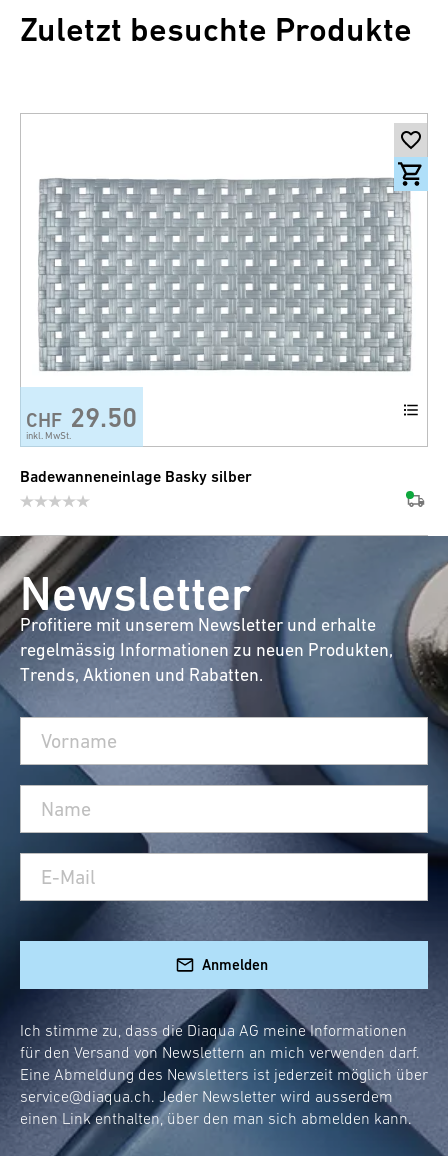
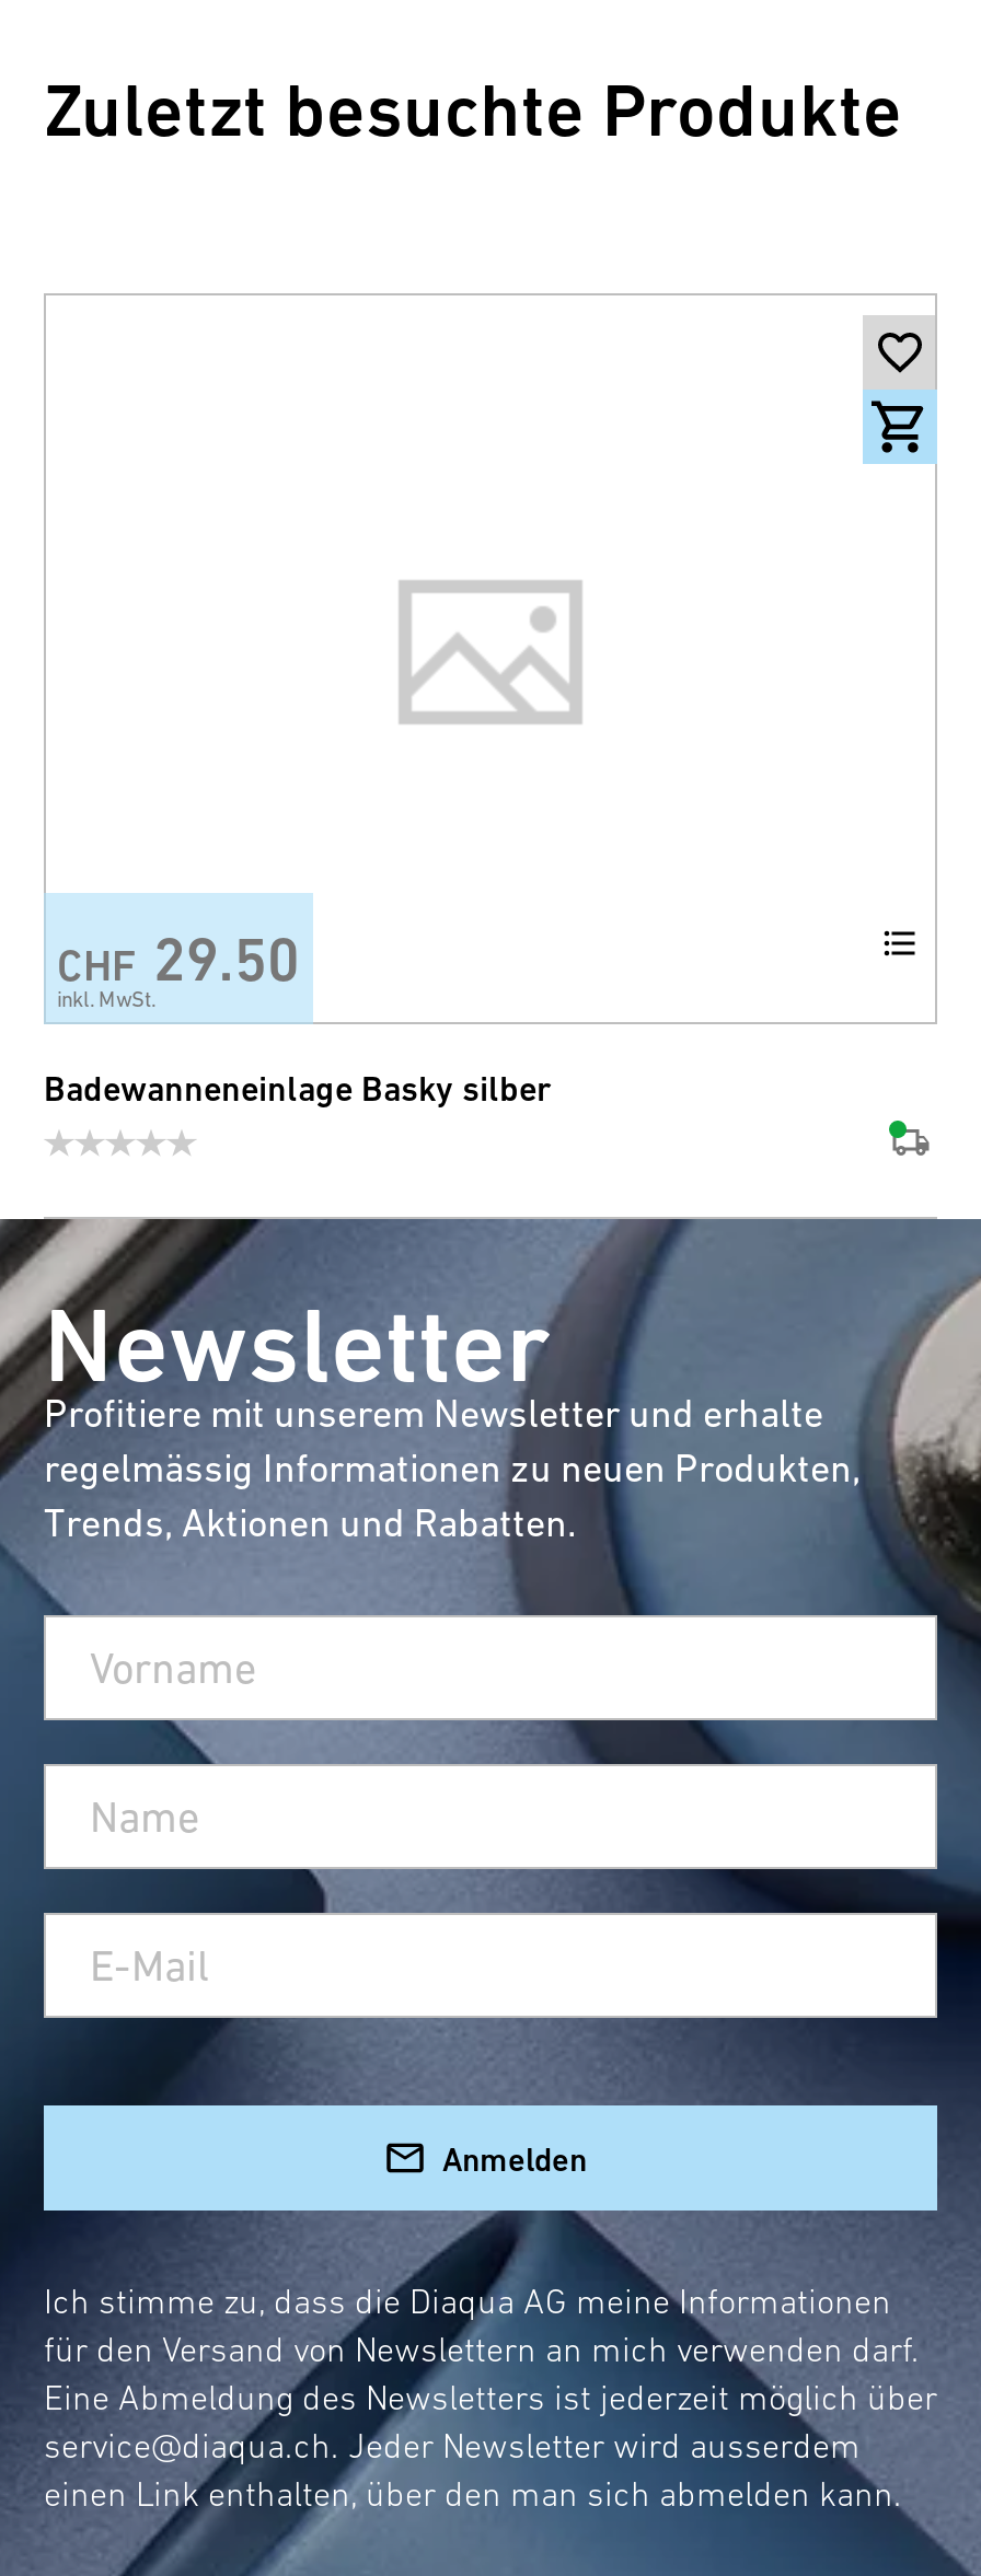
[38,177,412,372] [image] -> none

